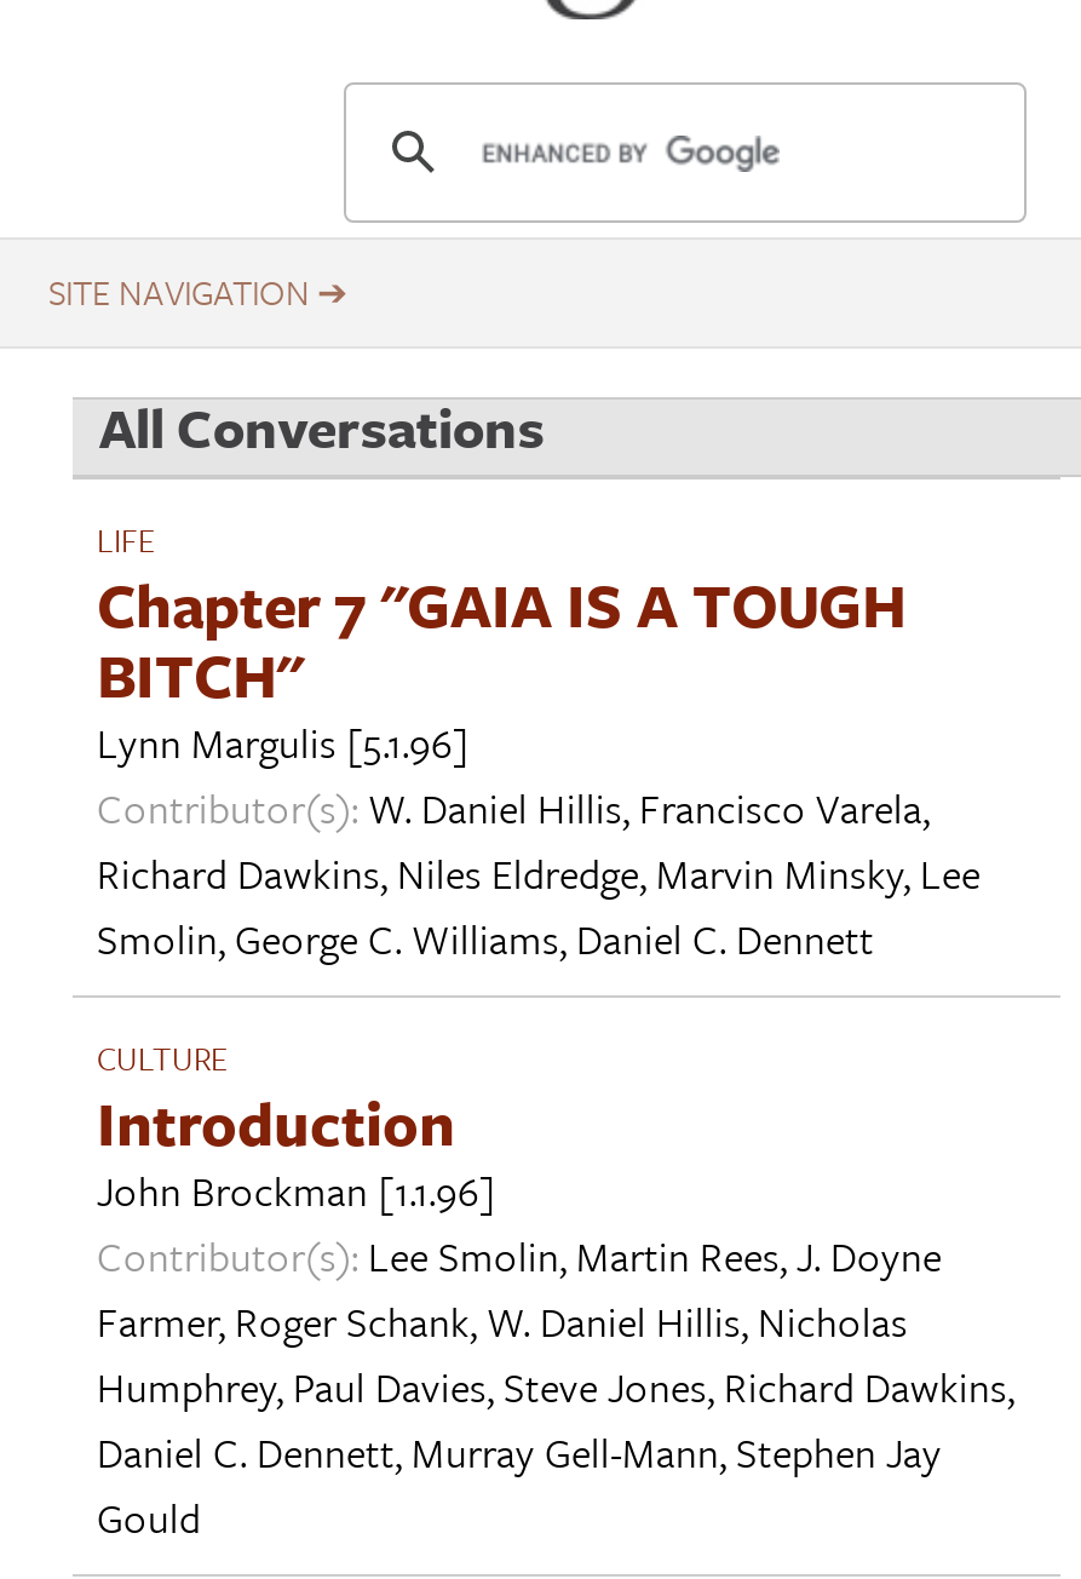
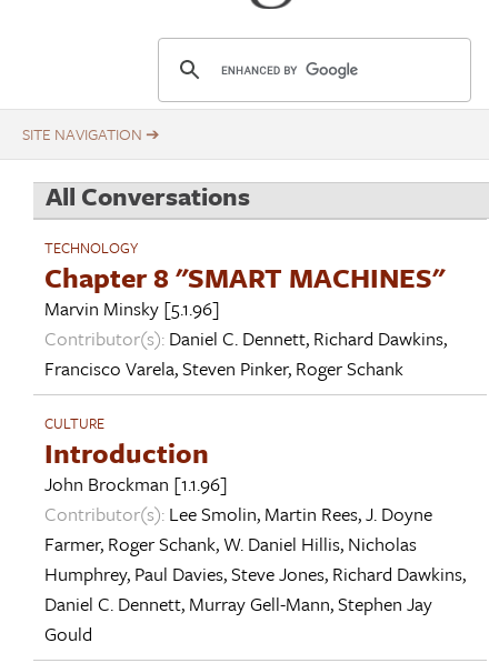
[97,515,981,968] LIFE | Chapter 7 "GAIA IS A TOUGH | BITCH" | Lynn Margulis [5.1.96] | Contributor(s): W. Daniel Hillis, Francisco Varela, | Richard Dawkins, Niles Eldredge, Marvin Minsky, Lee | Smolin, George C. Williams, Daniel C. Dennett -> [44,236,447,382] TECHNOLOGY | Chapter 8 "SMART MACHINES" | Marvin Minsky [5.1.96] | Contributor(s): Daniel C. Dennett, Richard Dawkins, | Francisco Varela, Steven Pinker, Roger Schank

